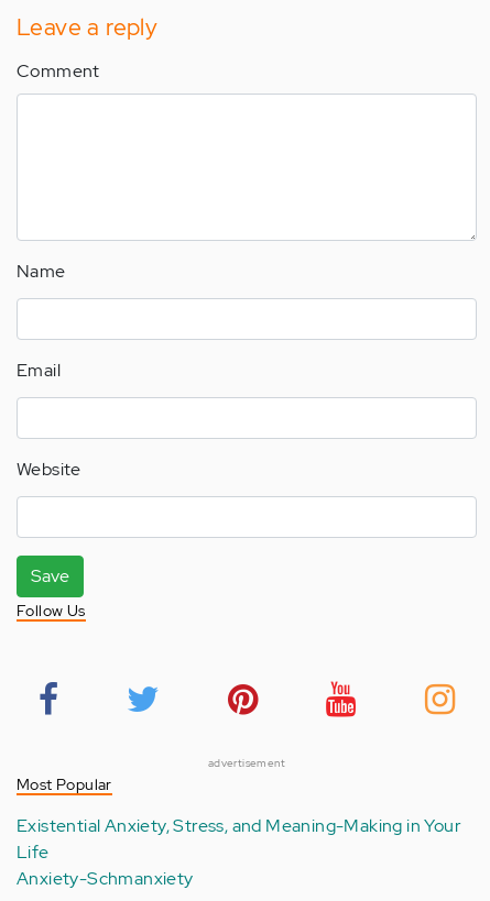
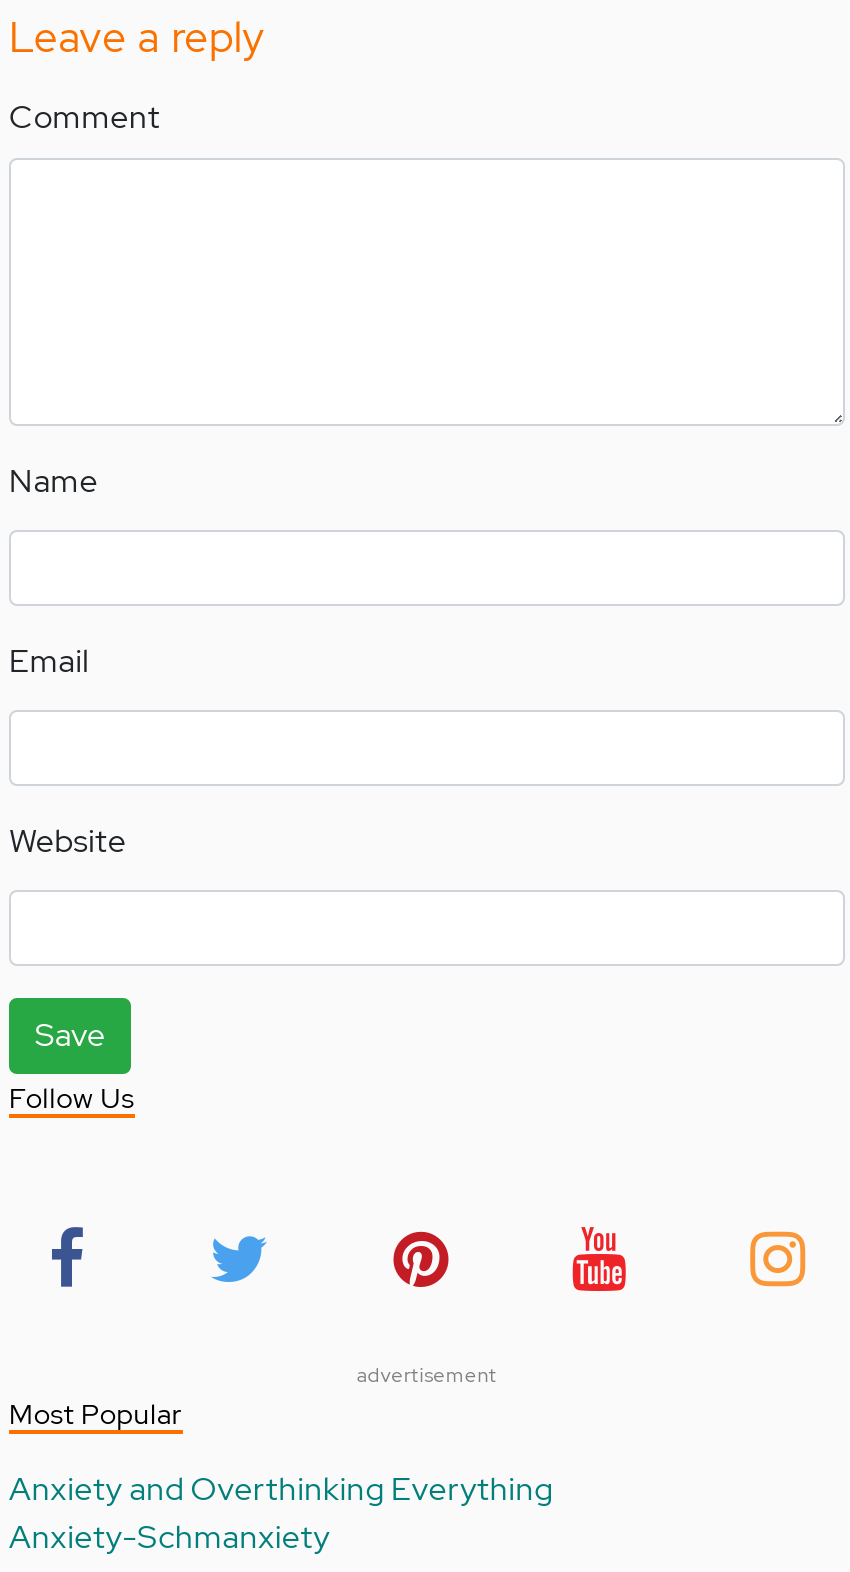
[17,814,461,864] Existential Anxiety, Stress, and Meaning-Making in Your | Life -> [9,1468,553,1510] Anxiety and Overthinking Everything

